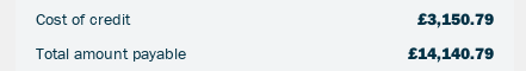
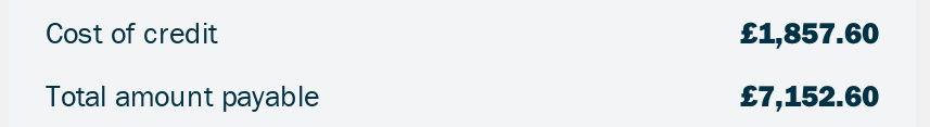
[417,8,494,30] £3,150.79 -> [740,13,879,52] £1,857.60
[408,43,494,64] £14,140.79 -> [740,76,879,115] £7,152.60

